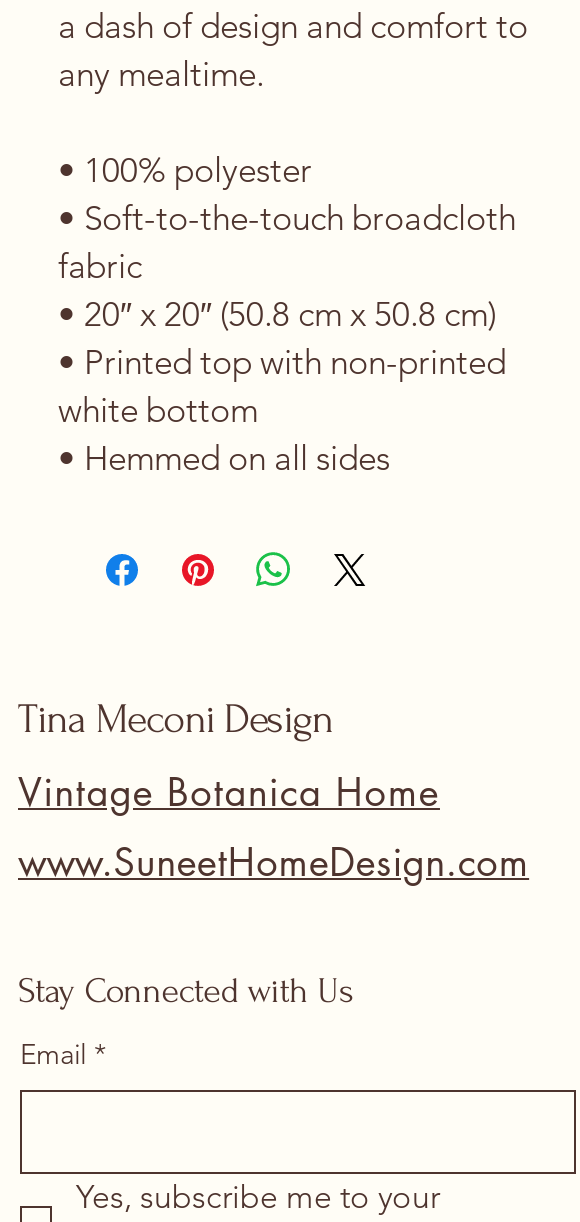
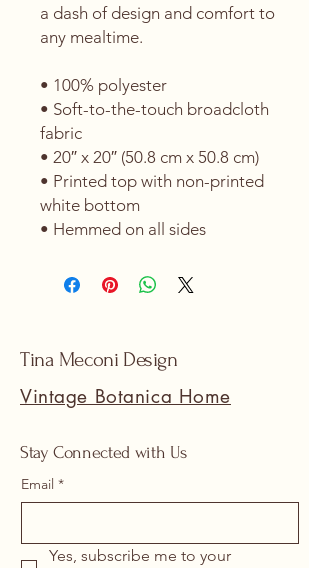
[18,838,529,888] www.SuneetHomeDesign.com -> none

